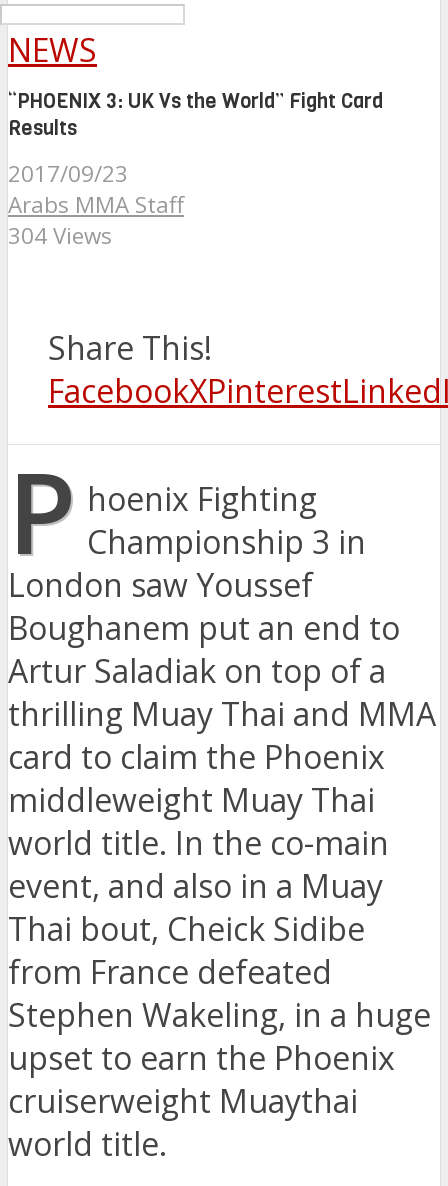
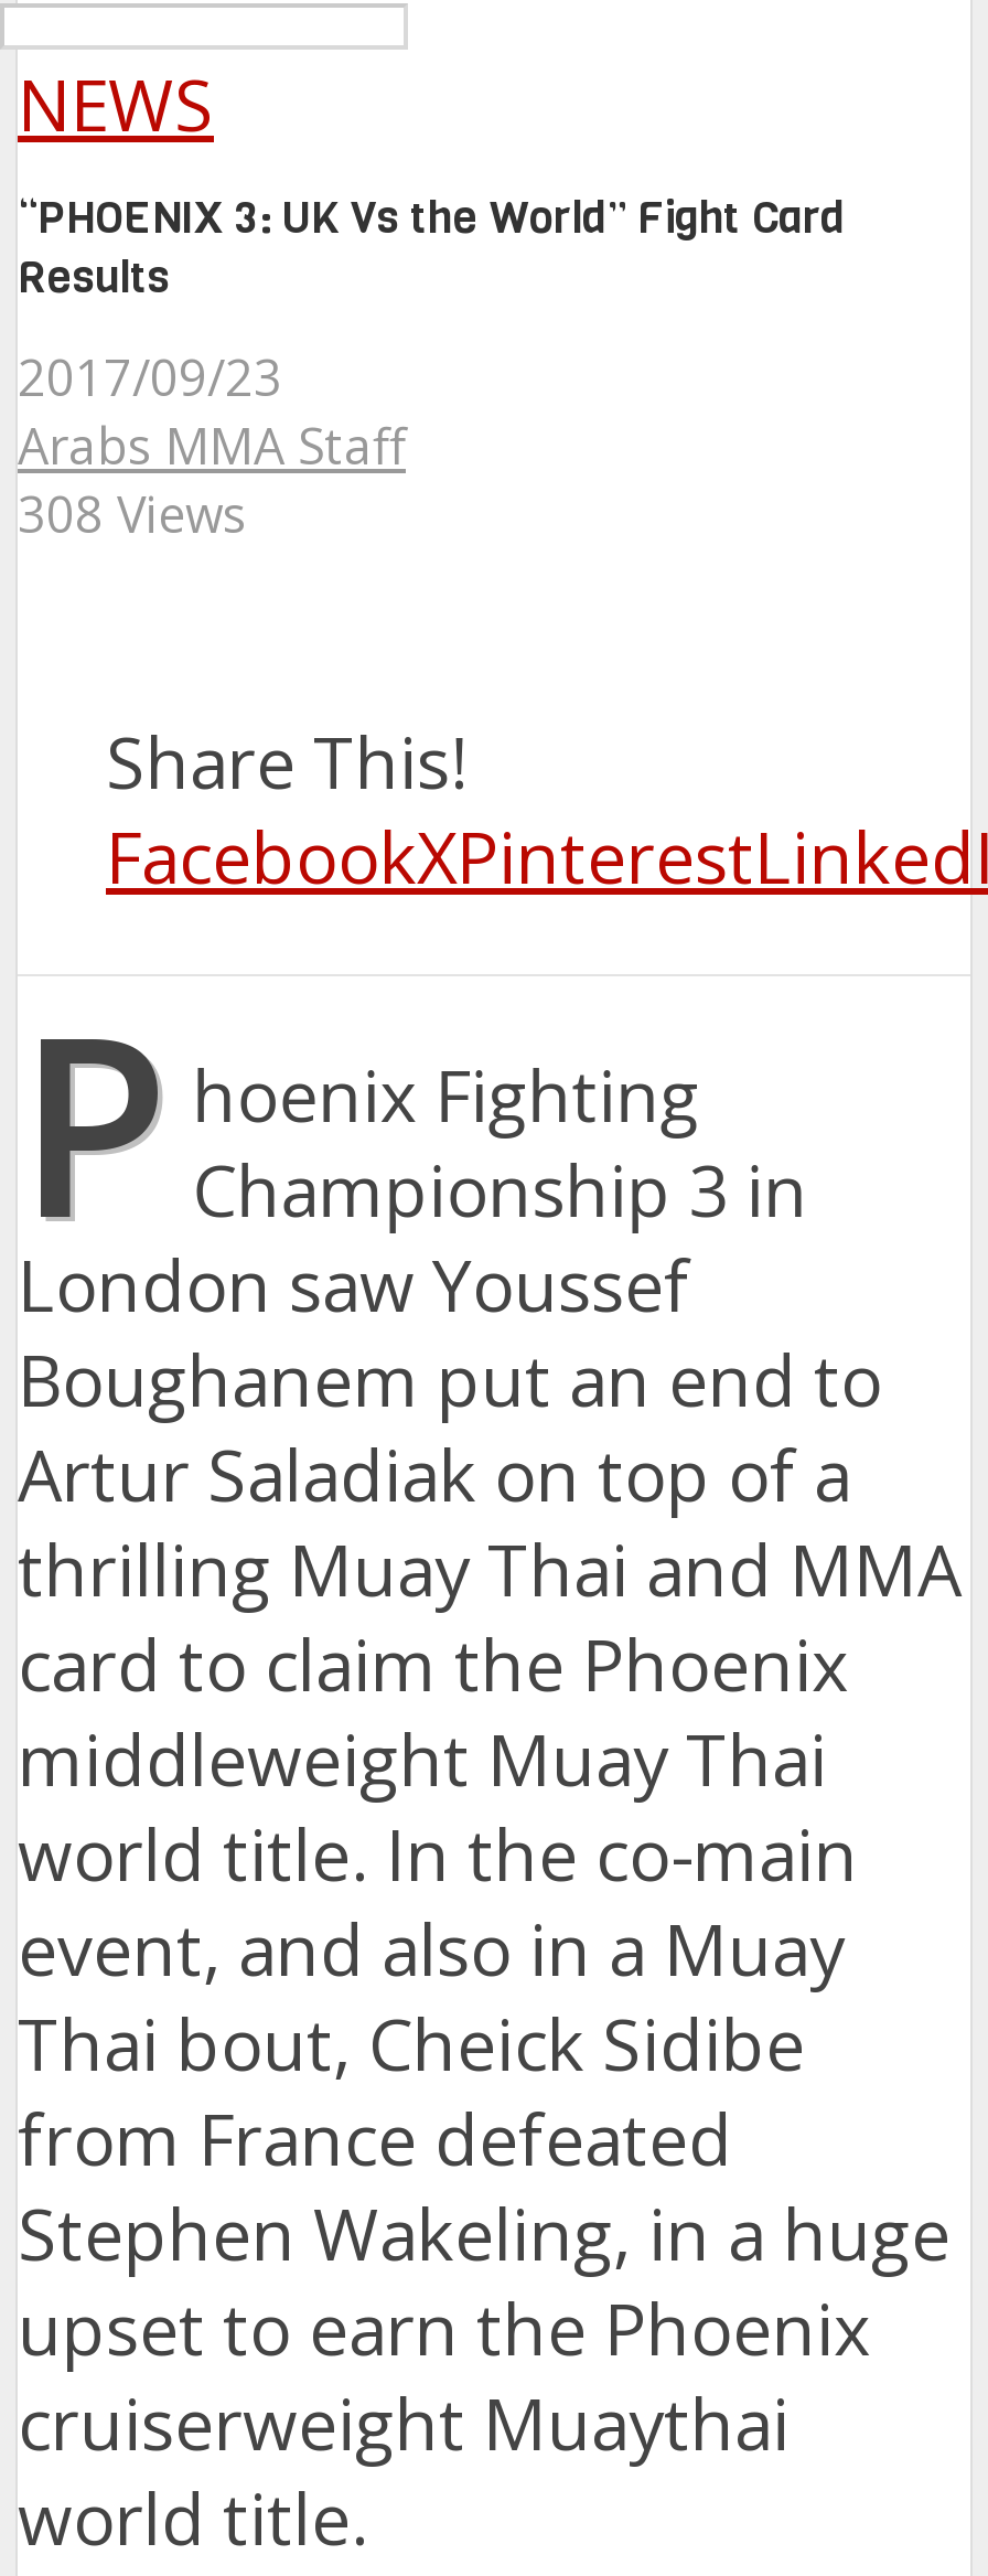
[8,220,112,251] 304 Views -> [18,480,247,549] 308 Views

